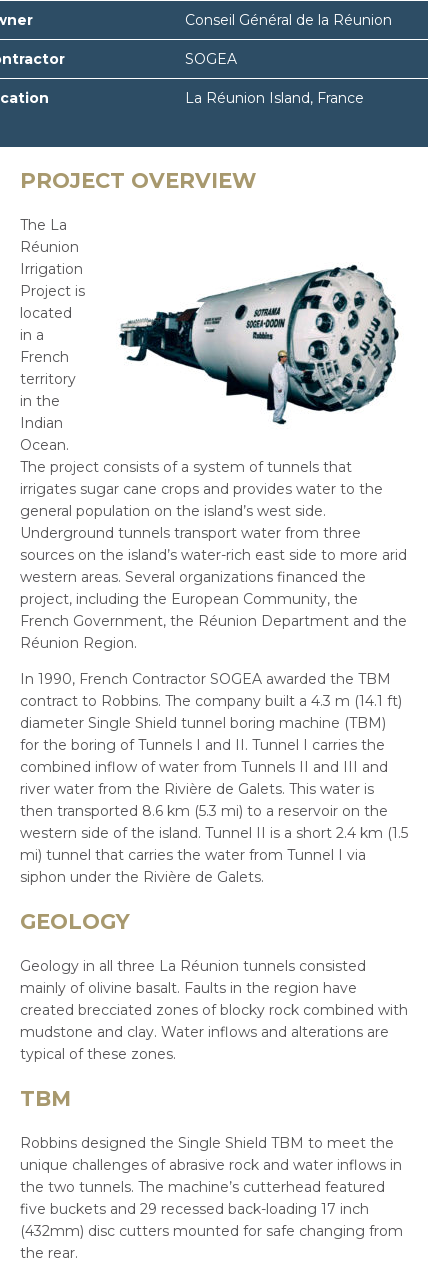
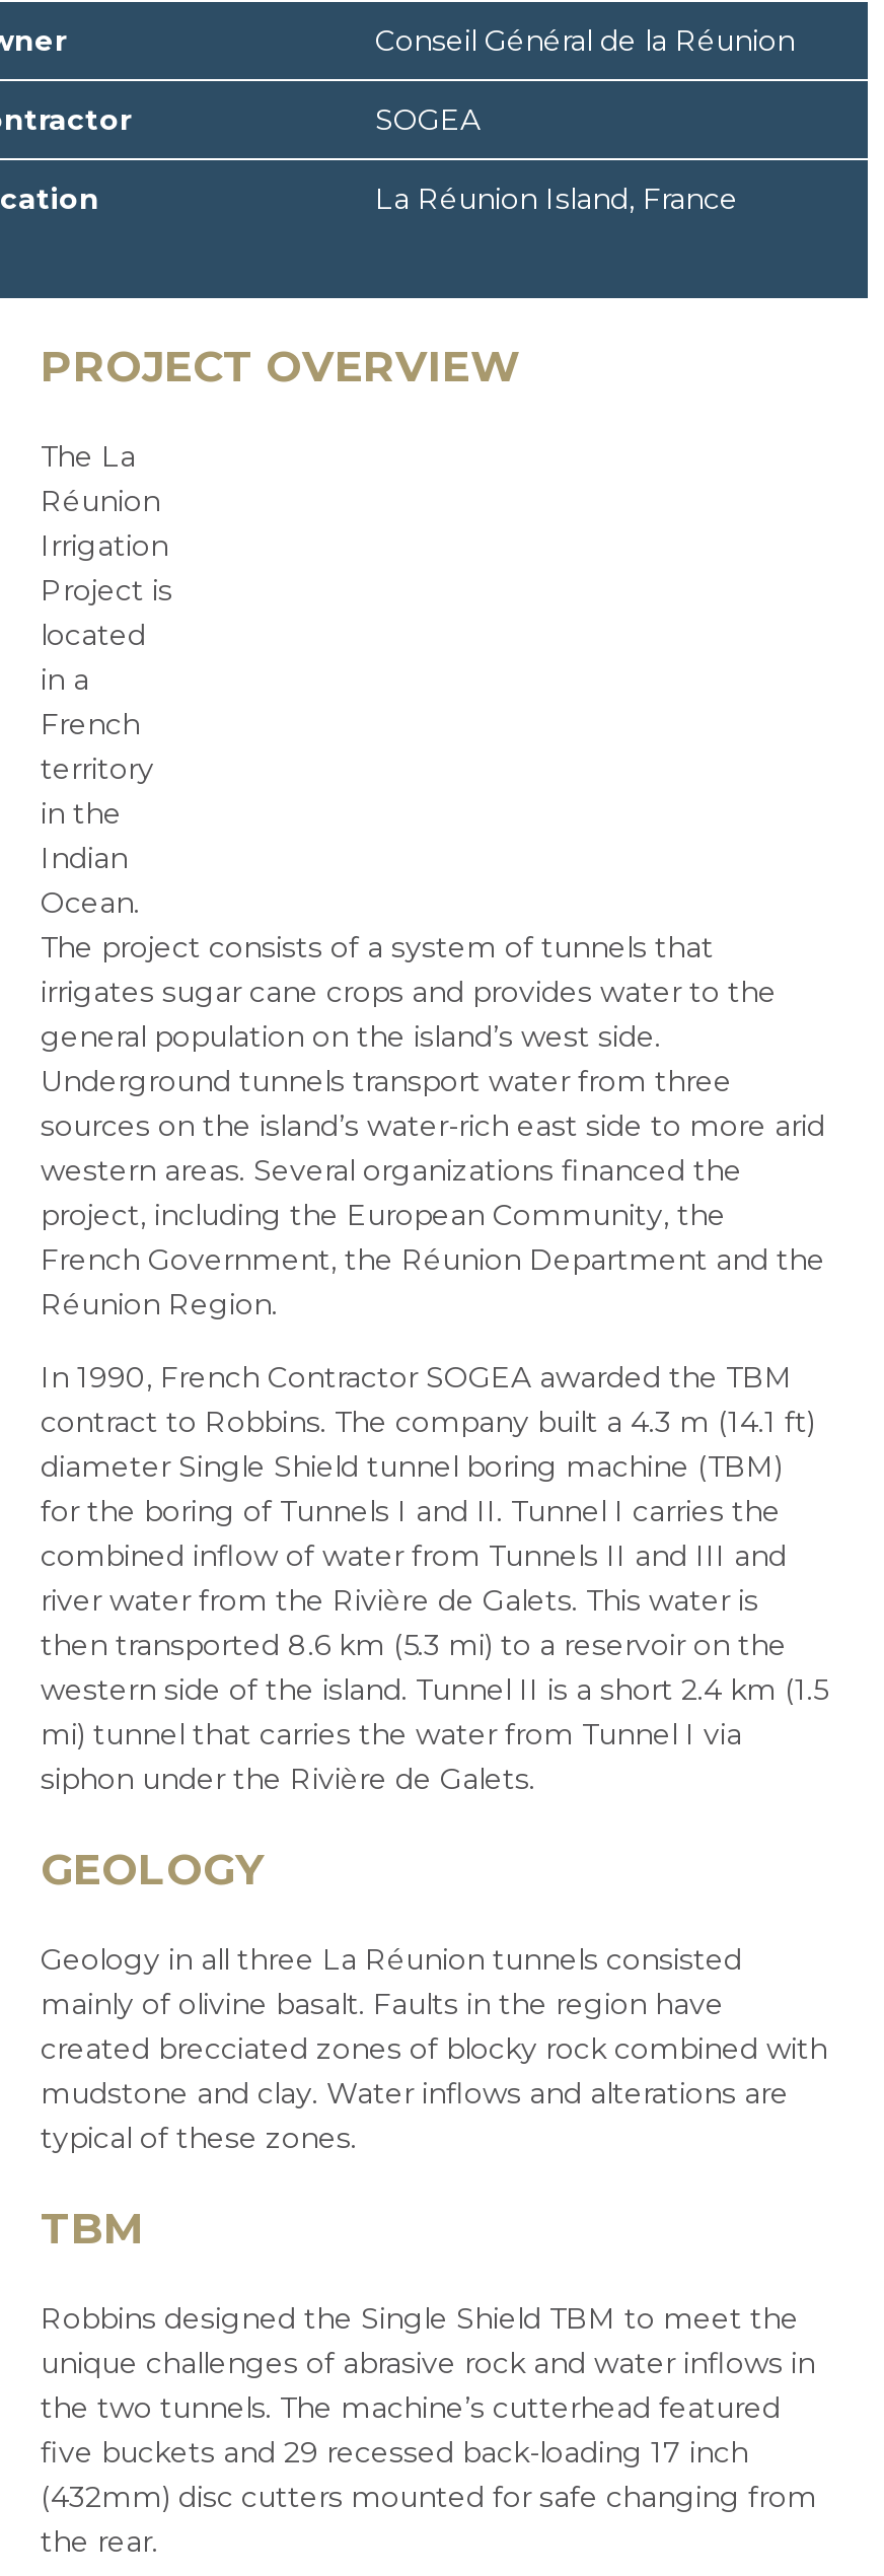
[118,264,400,425] [image] -> none

